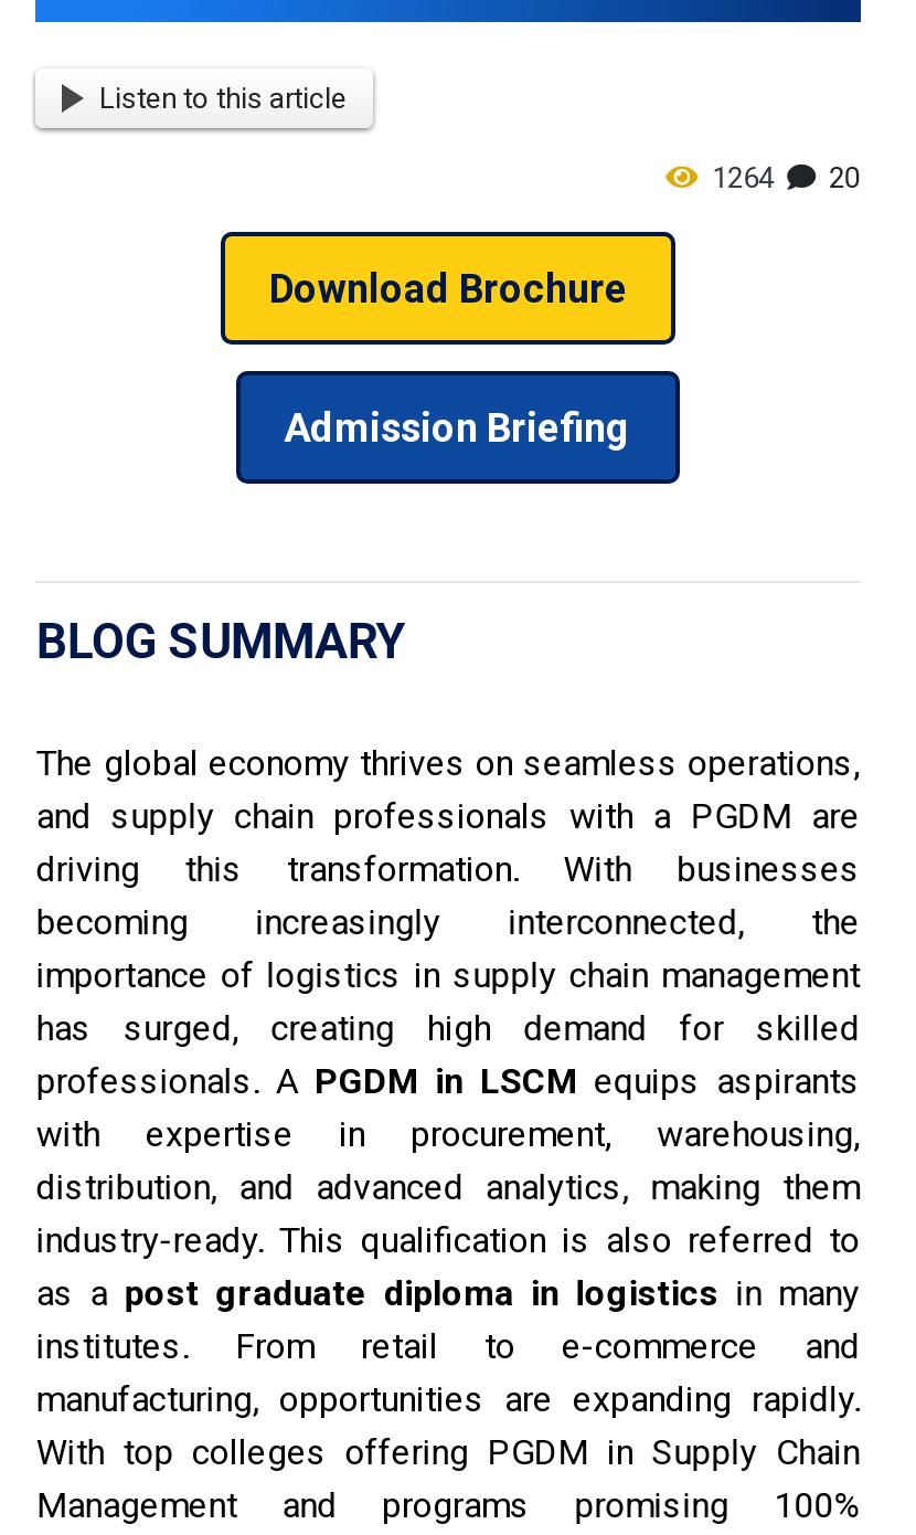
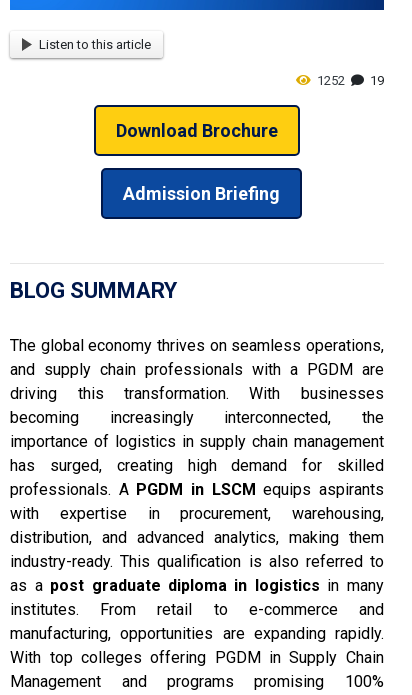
[705,162,774,195] 1264 -> [314,73,345,88] 1252
[816,162,860,195] 20 -> [364,73,384,88] 19

